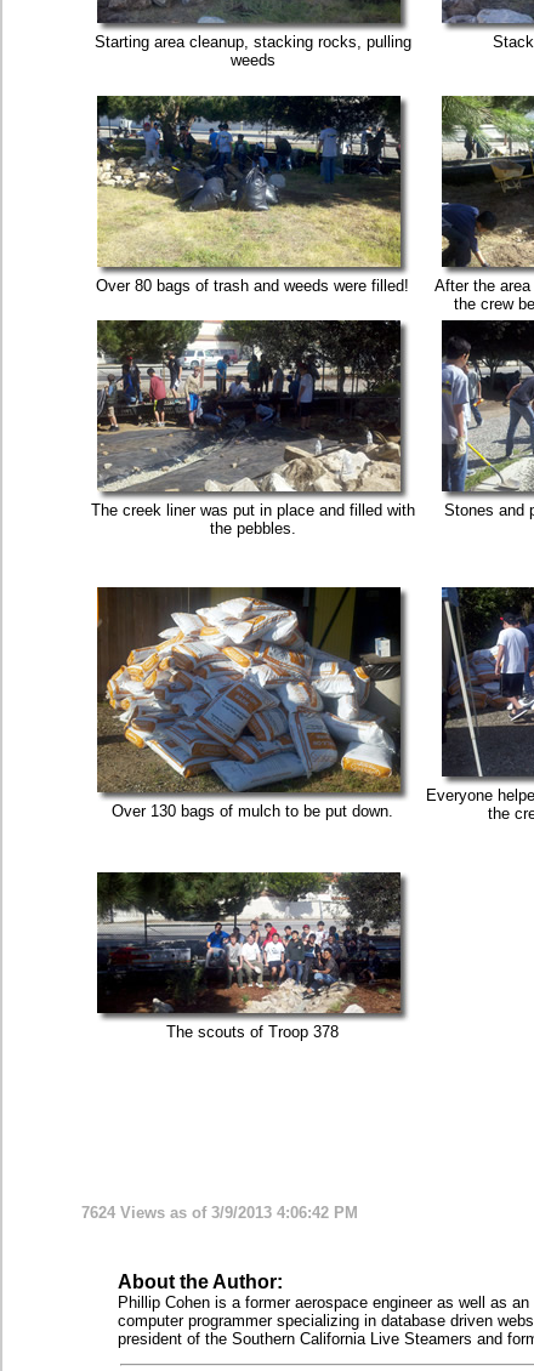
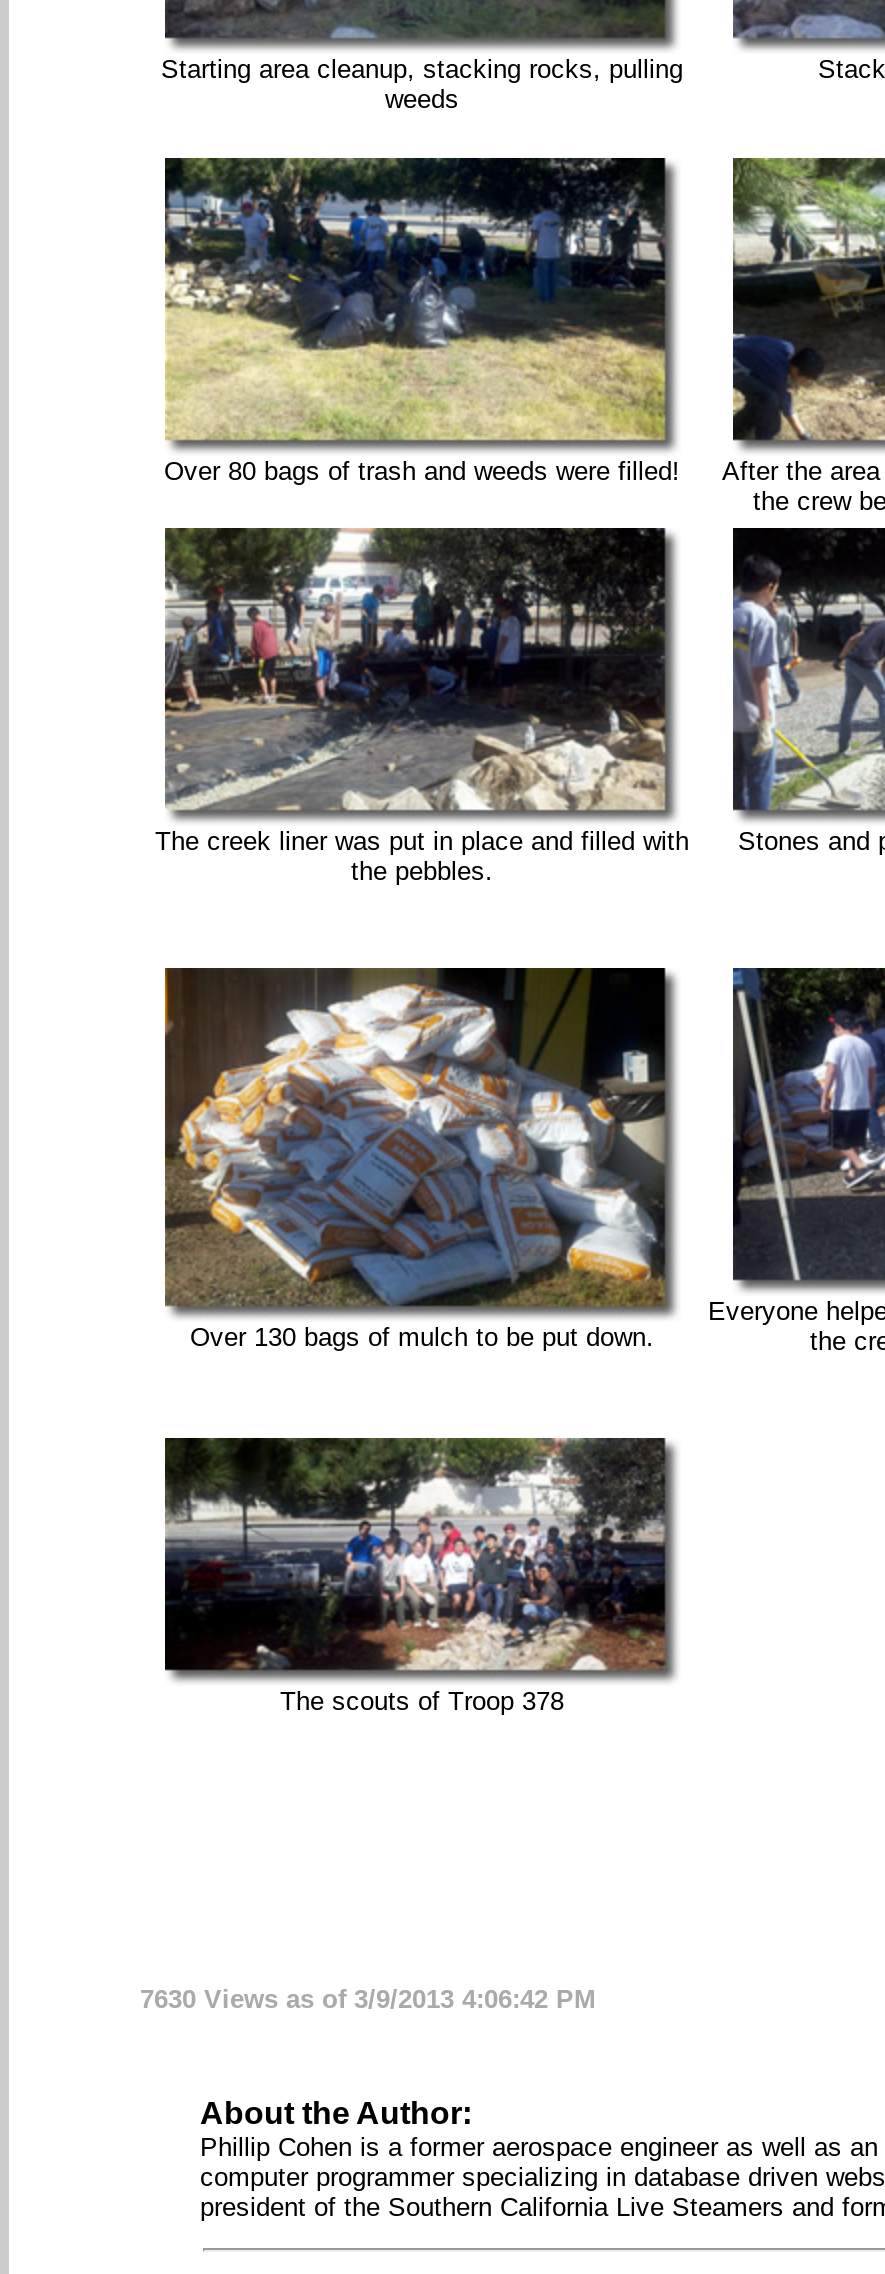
[82,1204,359,1222] 7624 Views as of 3/9/2013 4:06:42 PM -> [140,1984,596,2014] 7630 Views as of 3/9/2013 4:06:42 PM

